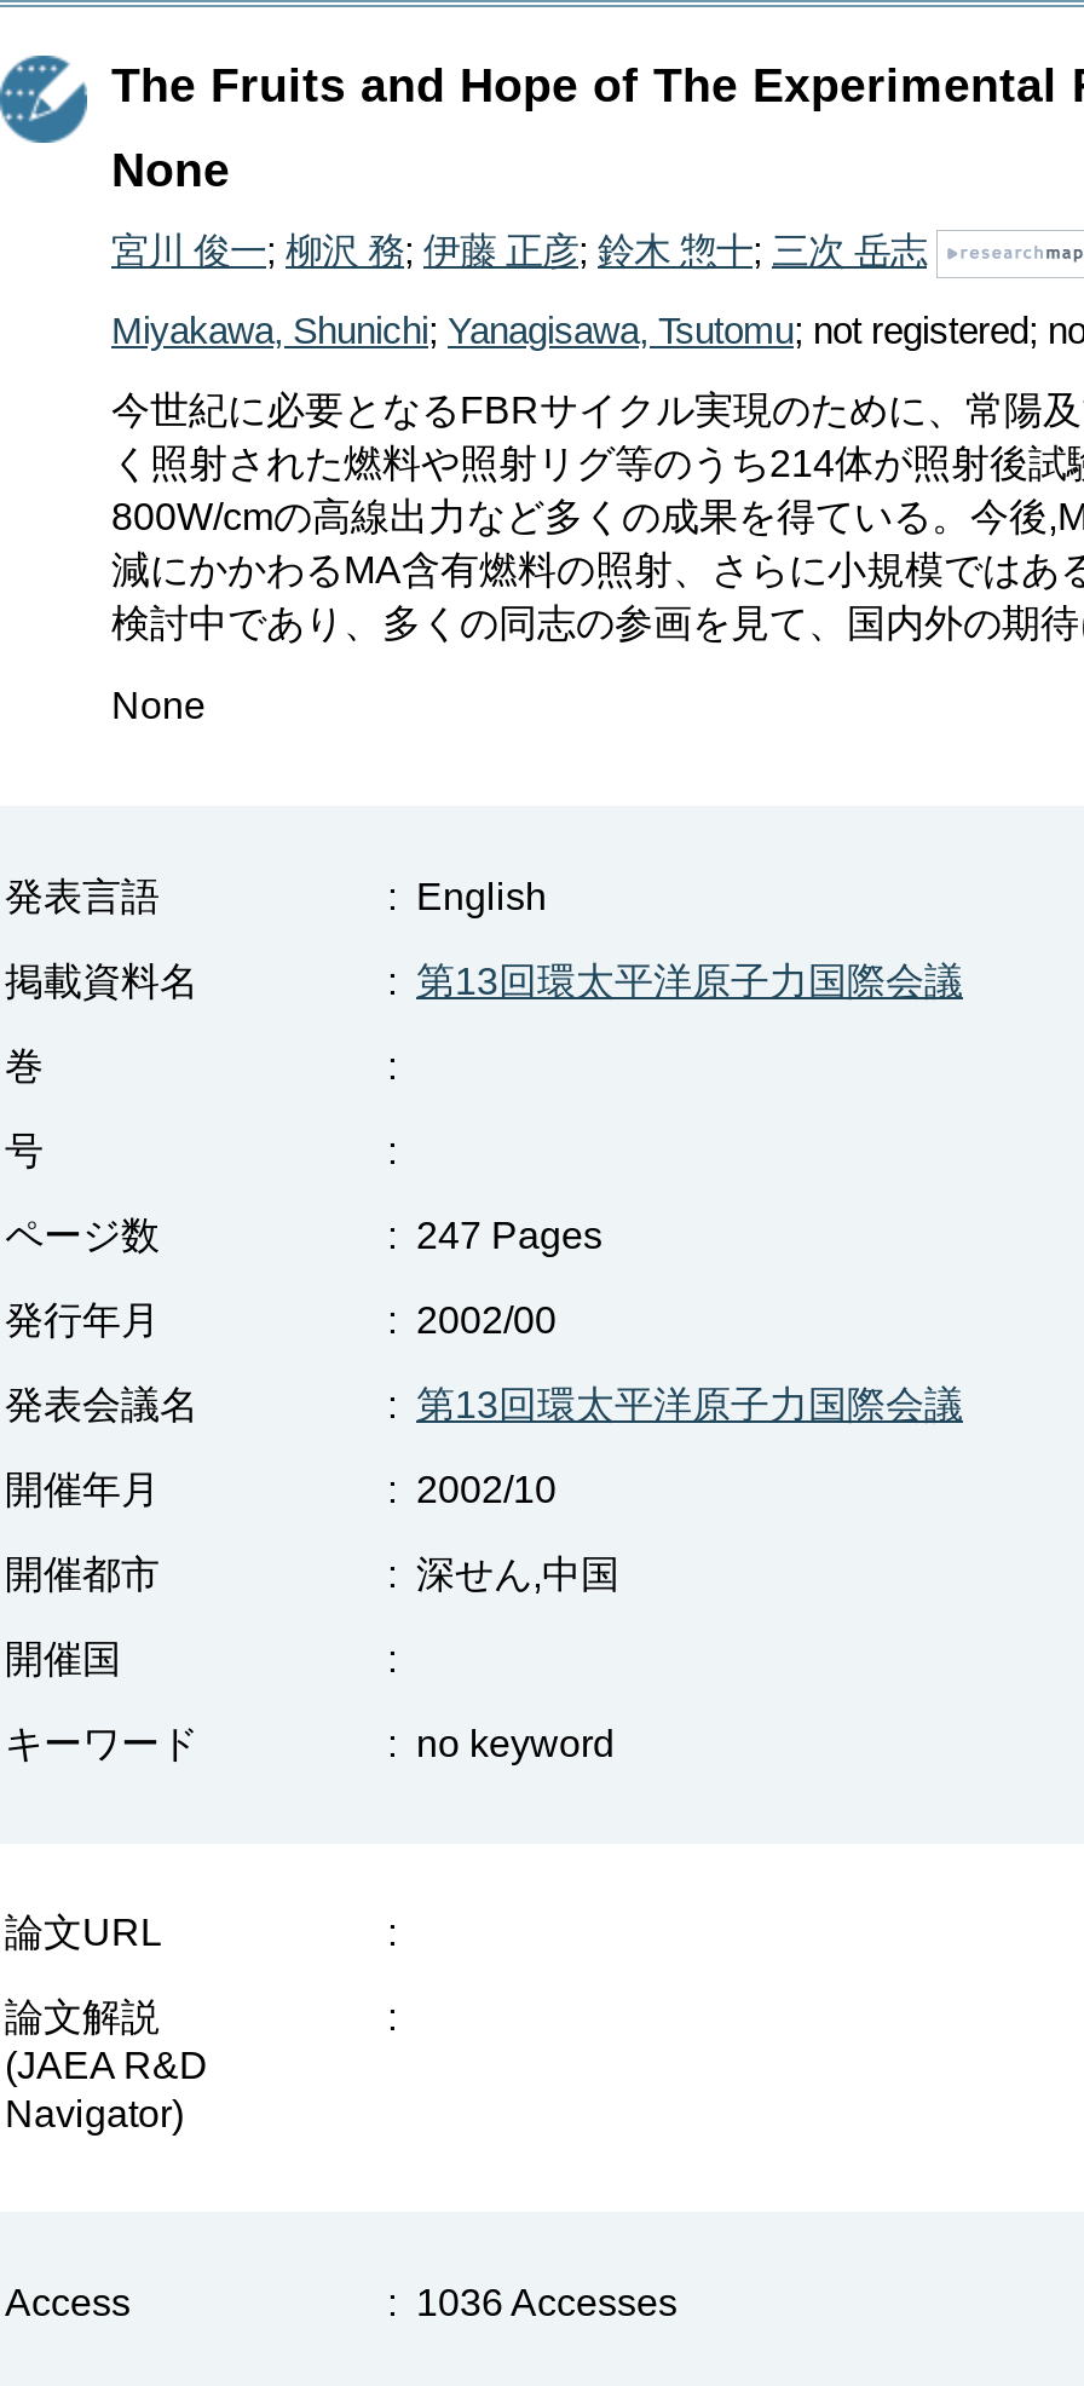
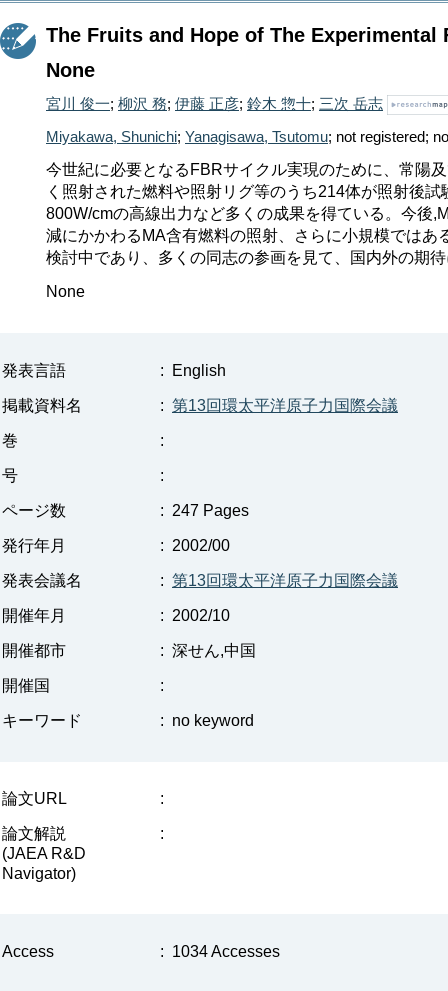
[387,2281,677,2322] : 1036 Accesses -> [160,943,280,960] : 1034 Accesses

